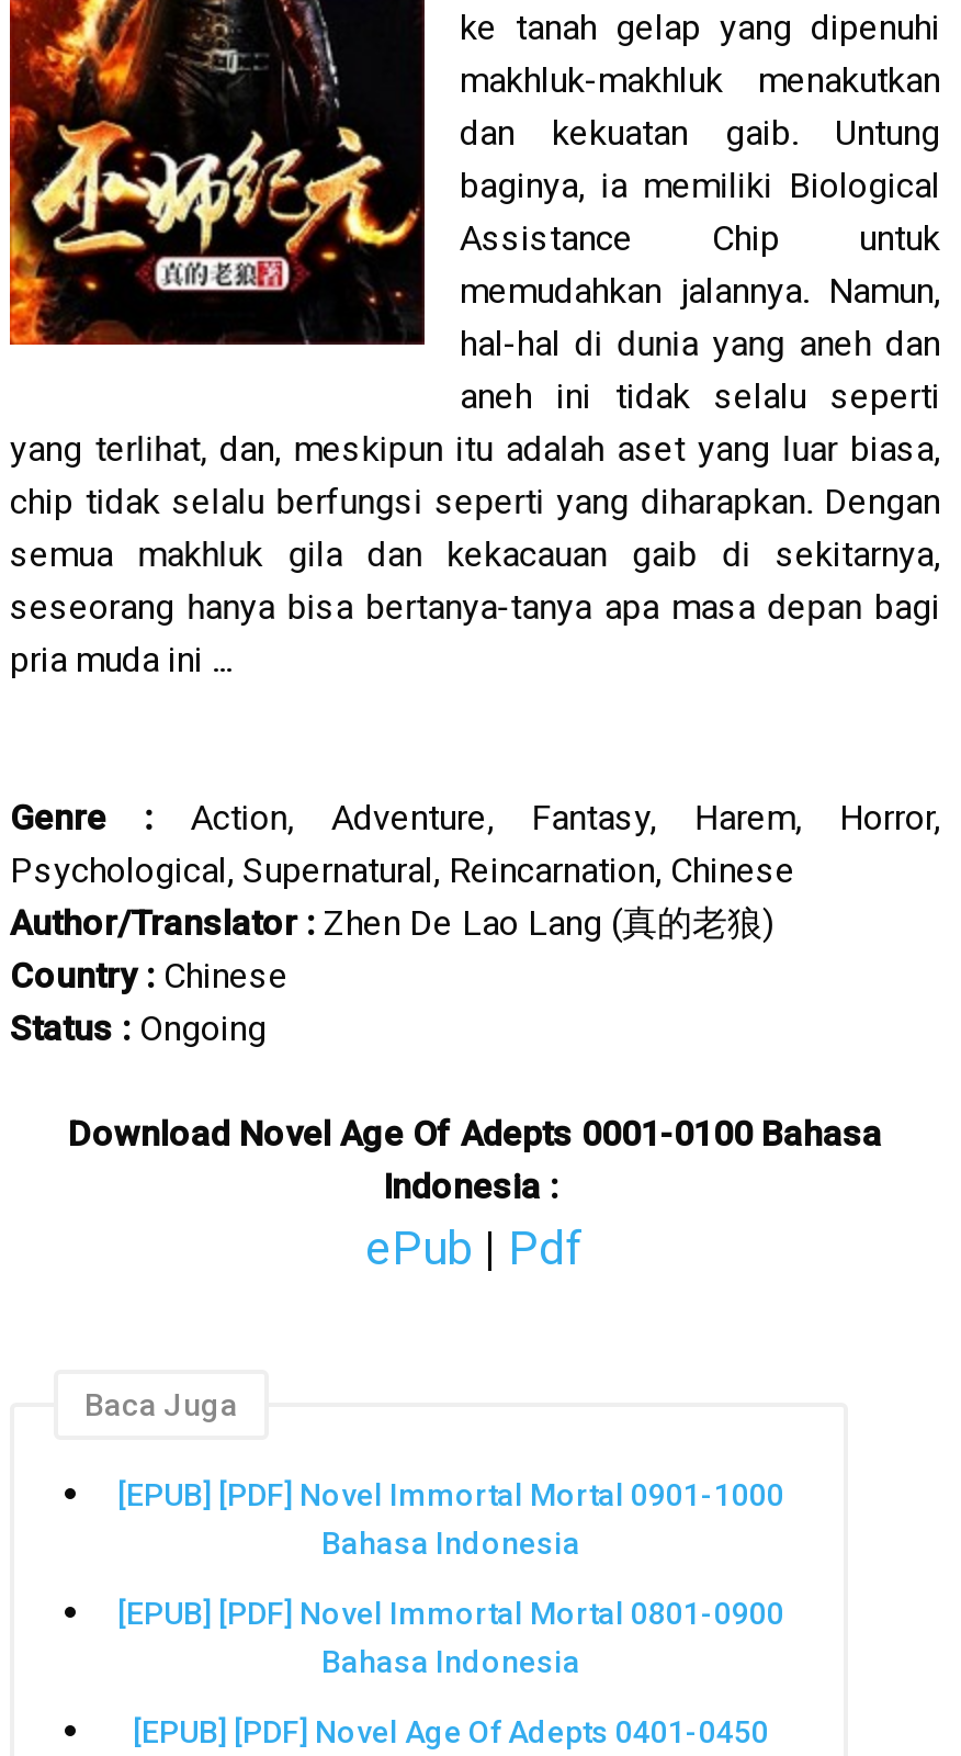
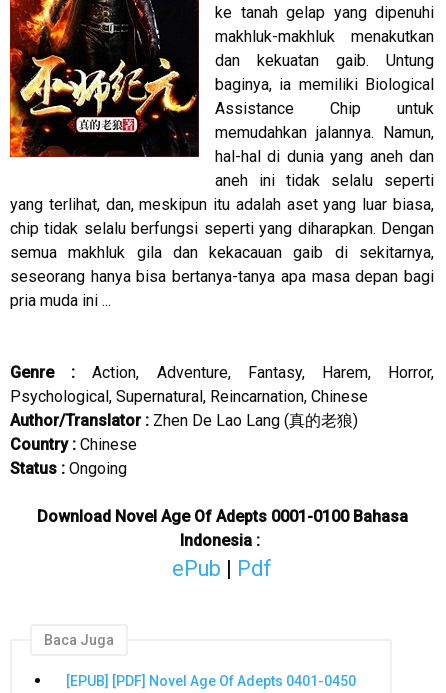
[117,1478,784,1679] [EPUB] [PDF] Novel Immortal Mortal 0901-1000 | Bahasa Indonesia | [EPUB] [PDF] Novel Immortal Mortal 0801-0900 | Bahasa Indonesia -> none

